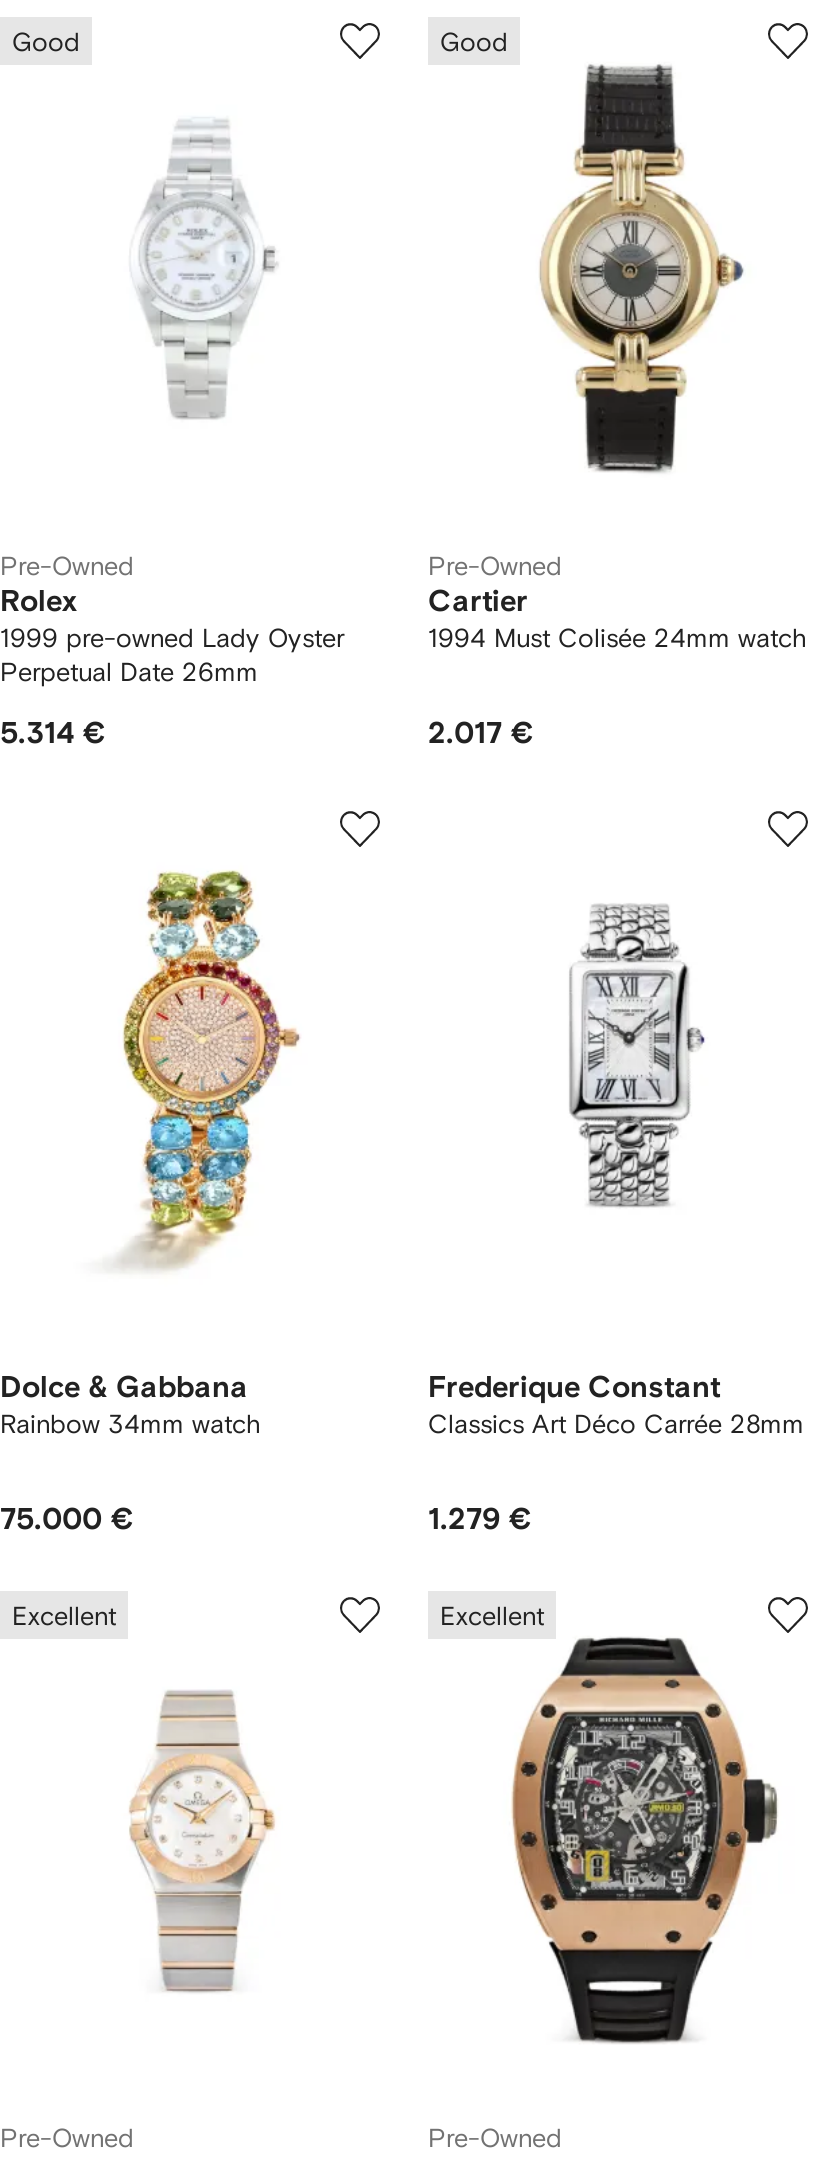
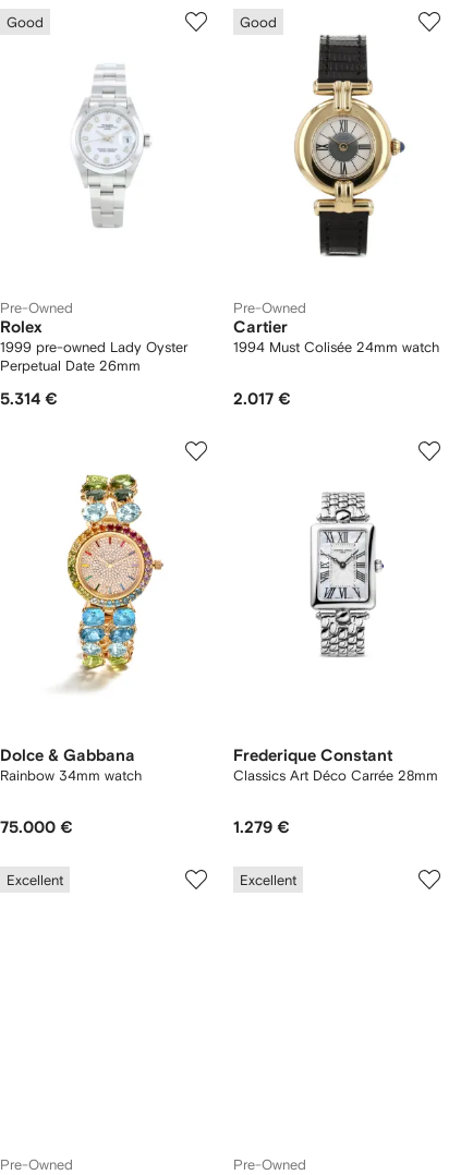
[510,1635,780,2045] [image] -> none
[128,1689,276,1993] [image] -> none

